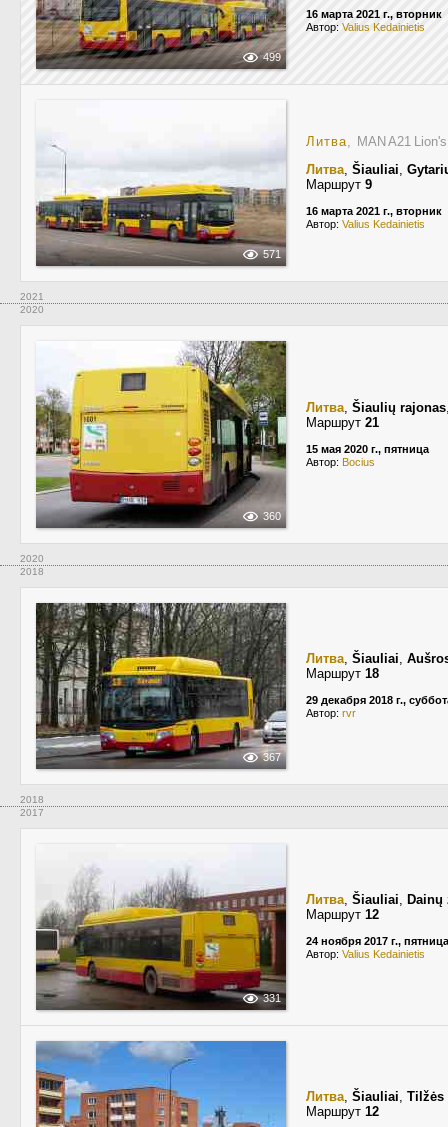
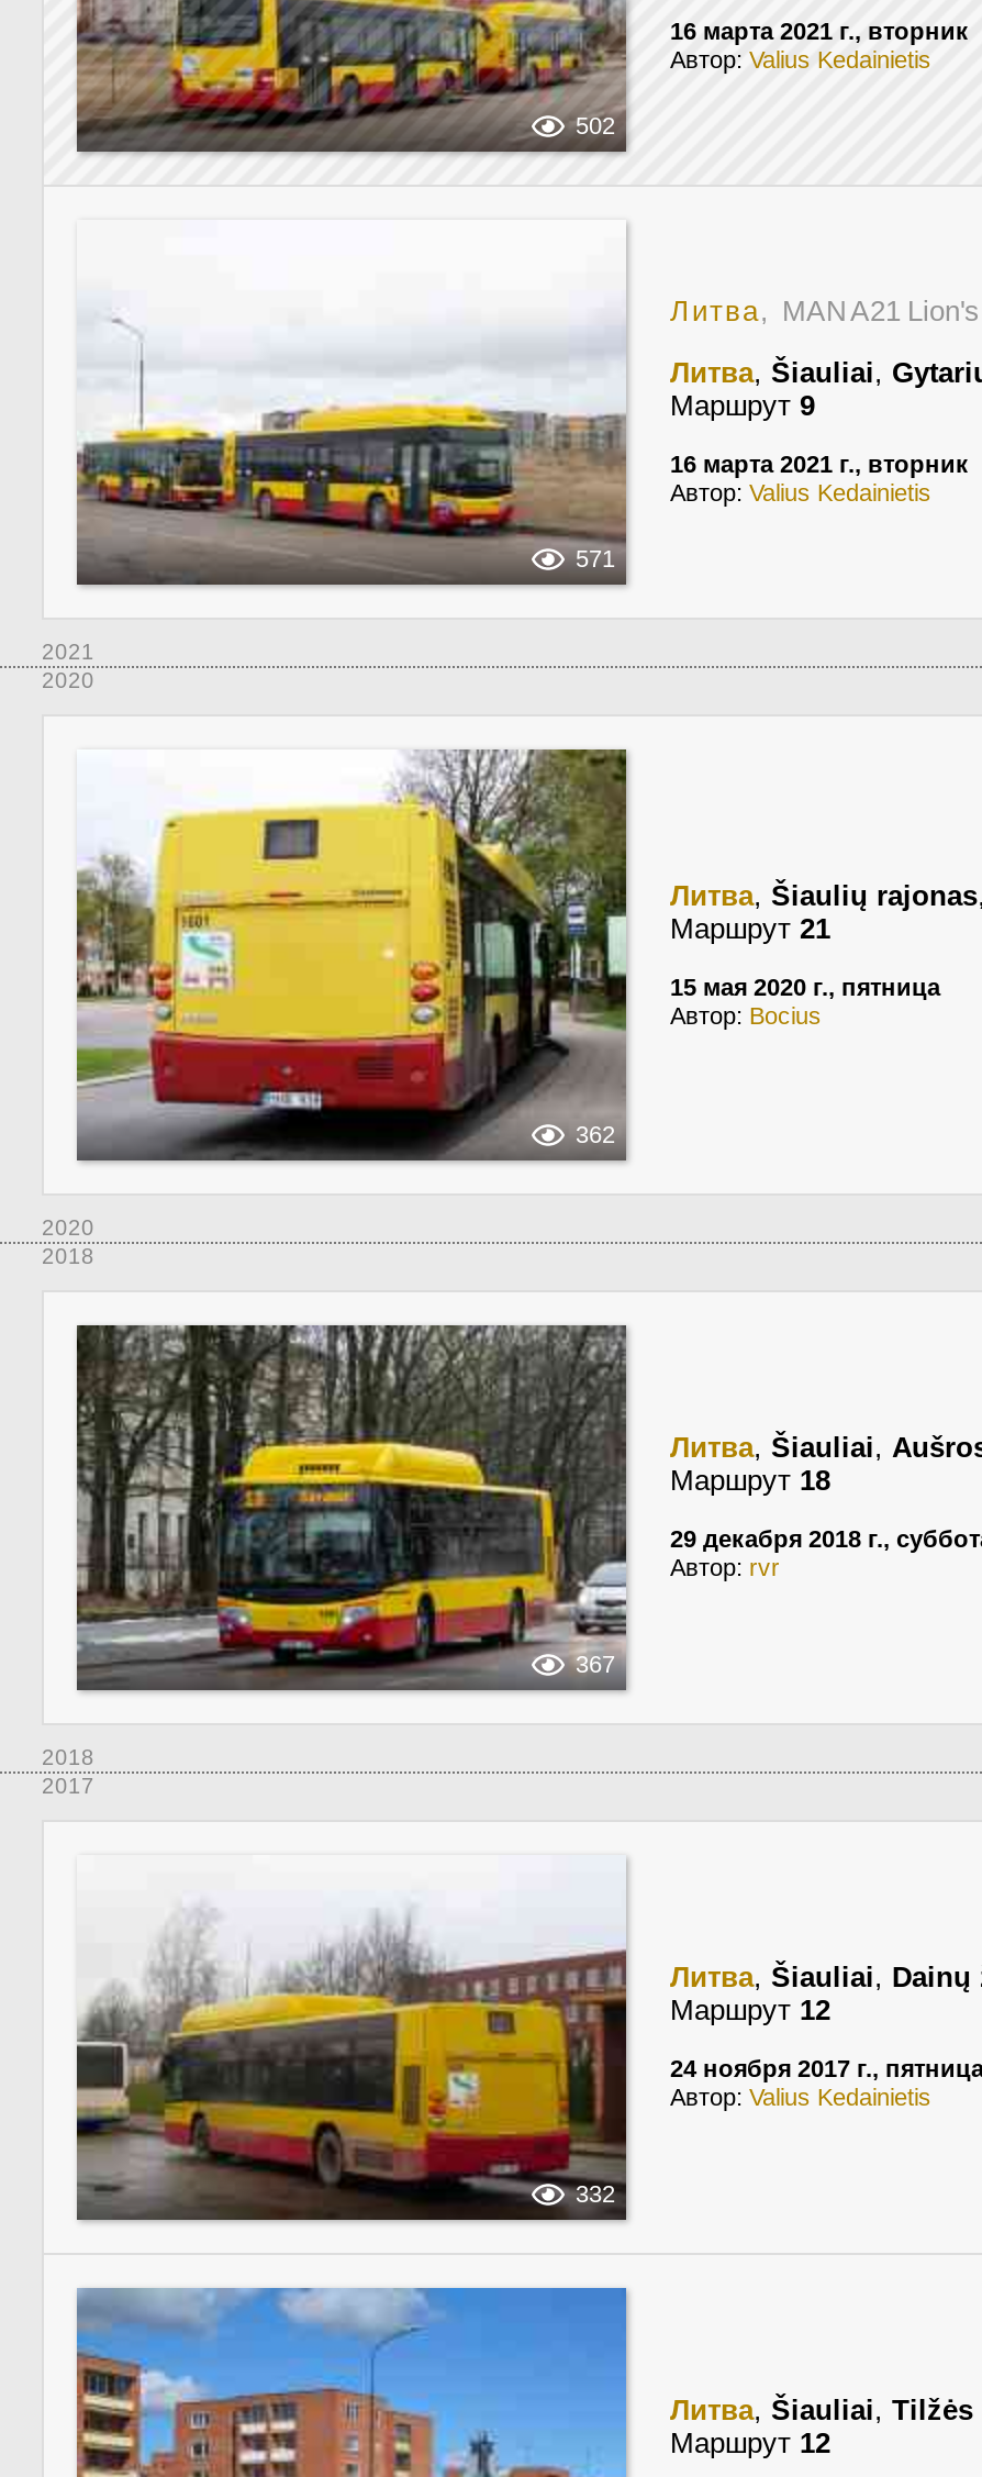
[263,51,281,63] 499 -> [576,112,615,138] 502
[263,510,281,522] 360 -> [576,1121,615,1147] 362
[263,992,281,1004] 331 -> [576,2180,615,2207] 332

